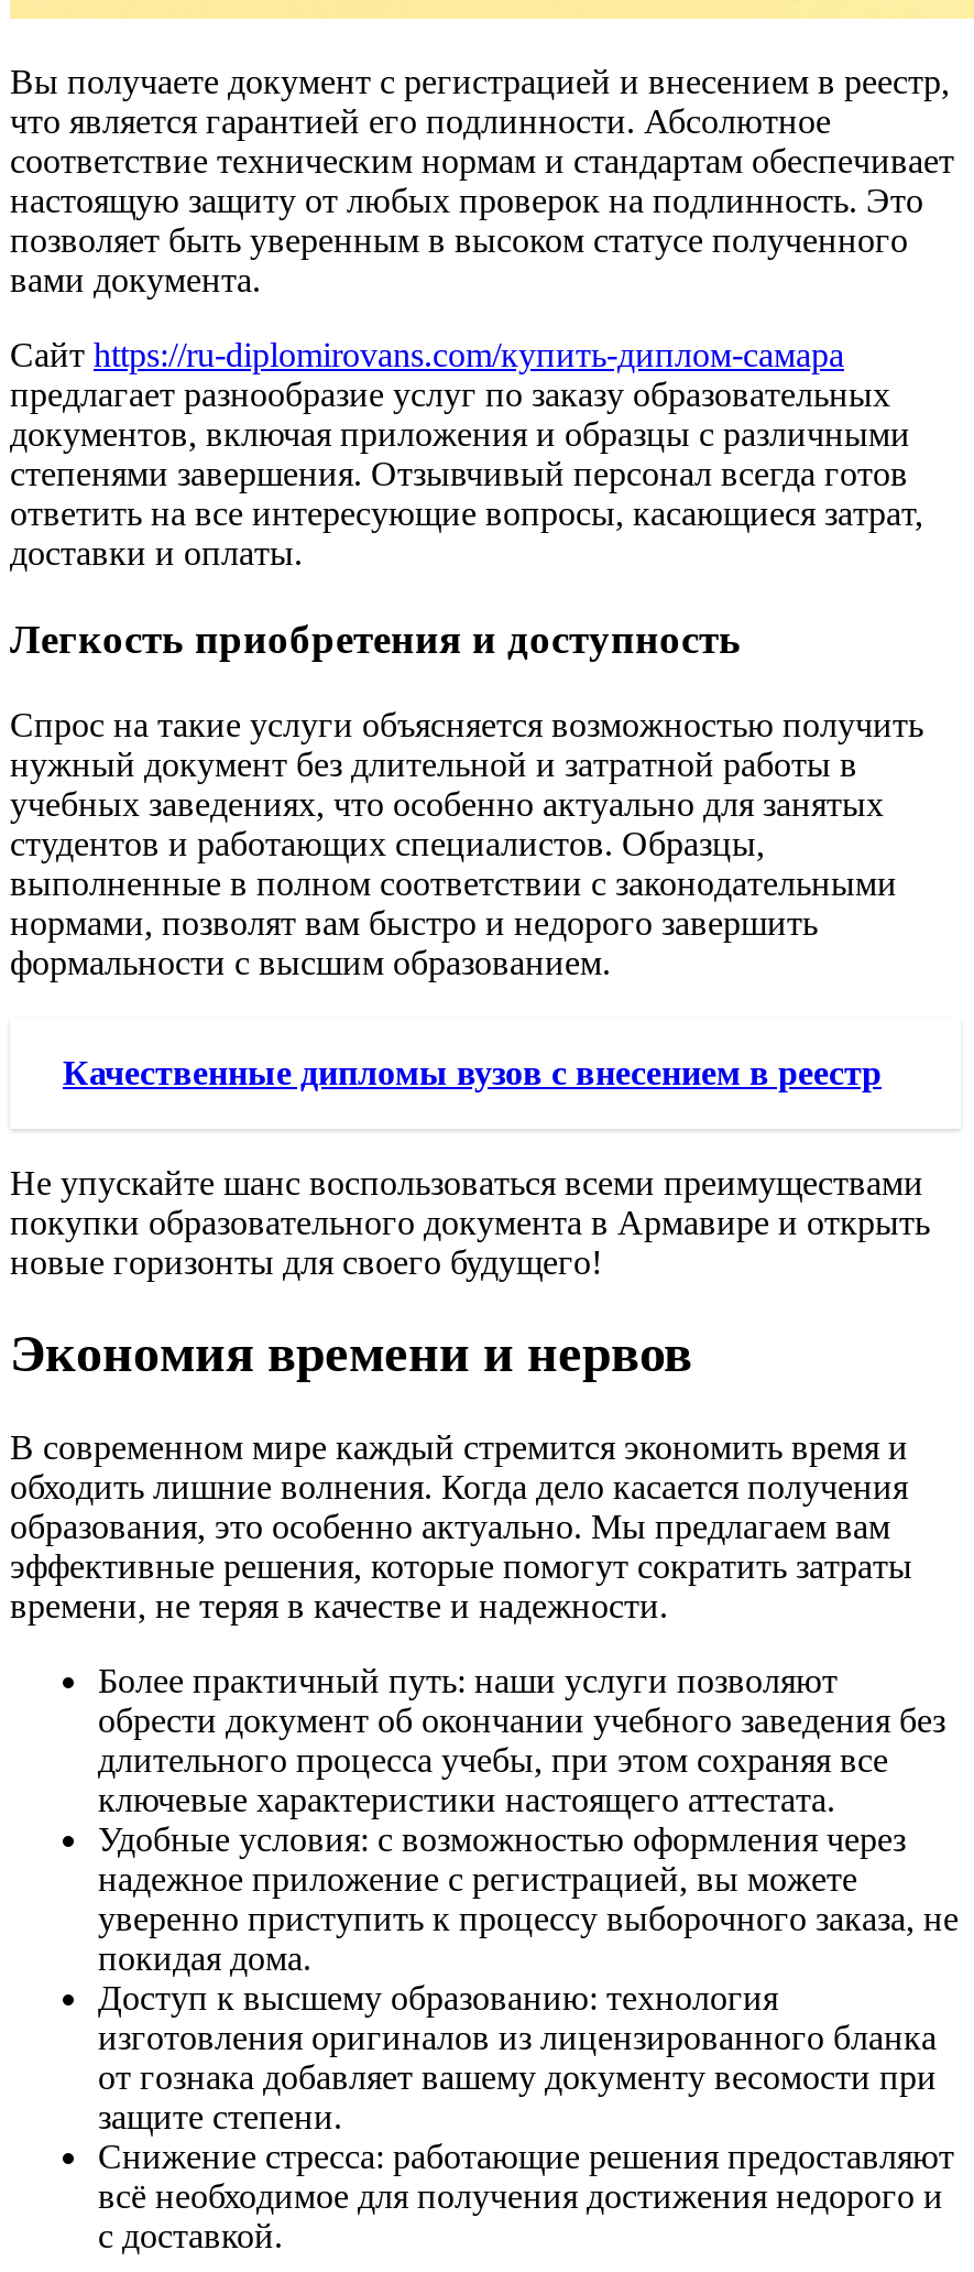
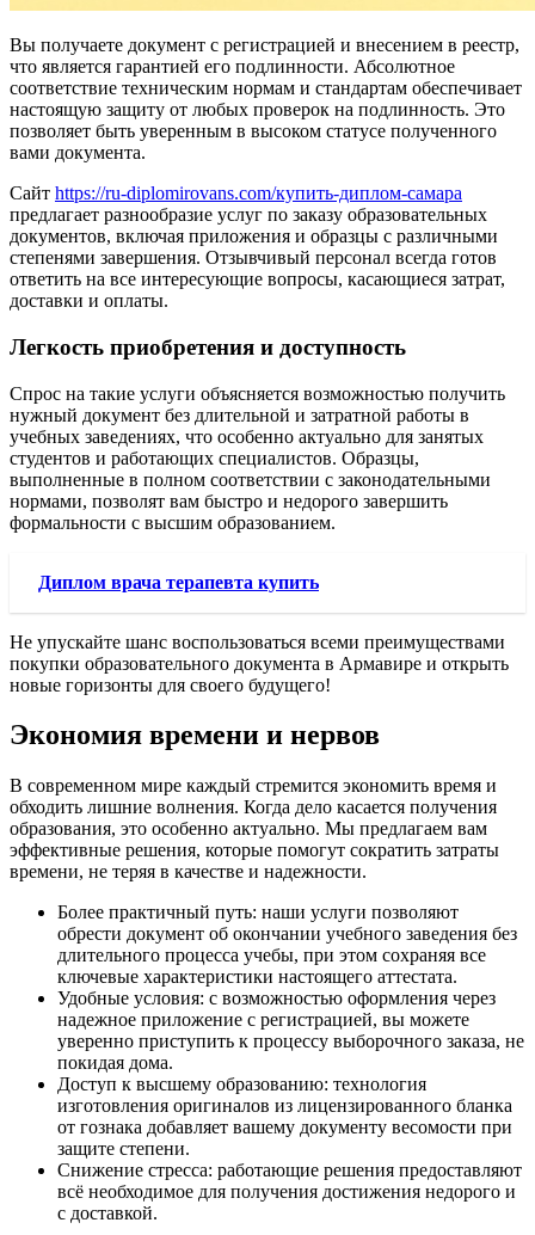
[63,1053,882,1090] Качественные дипломы вузов с внесением в реестр -> [38,572,319,592] Диплом врача терапевта купить

